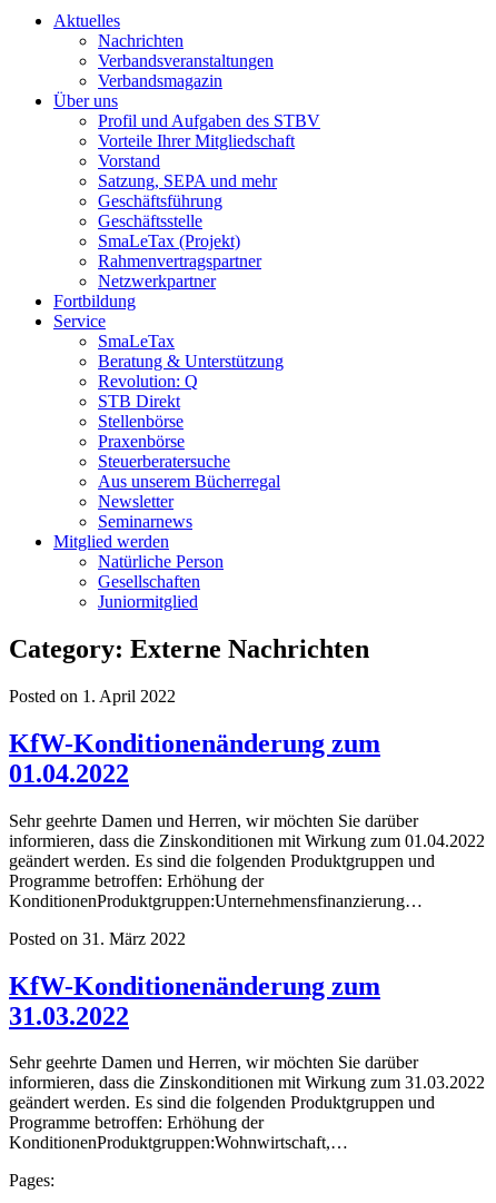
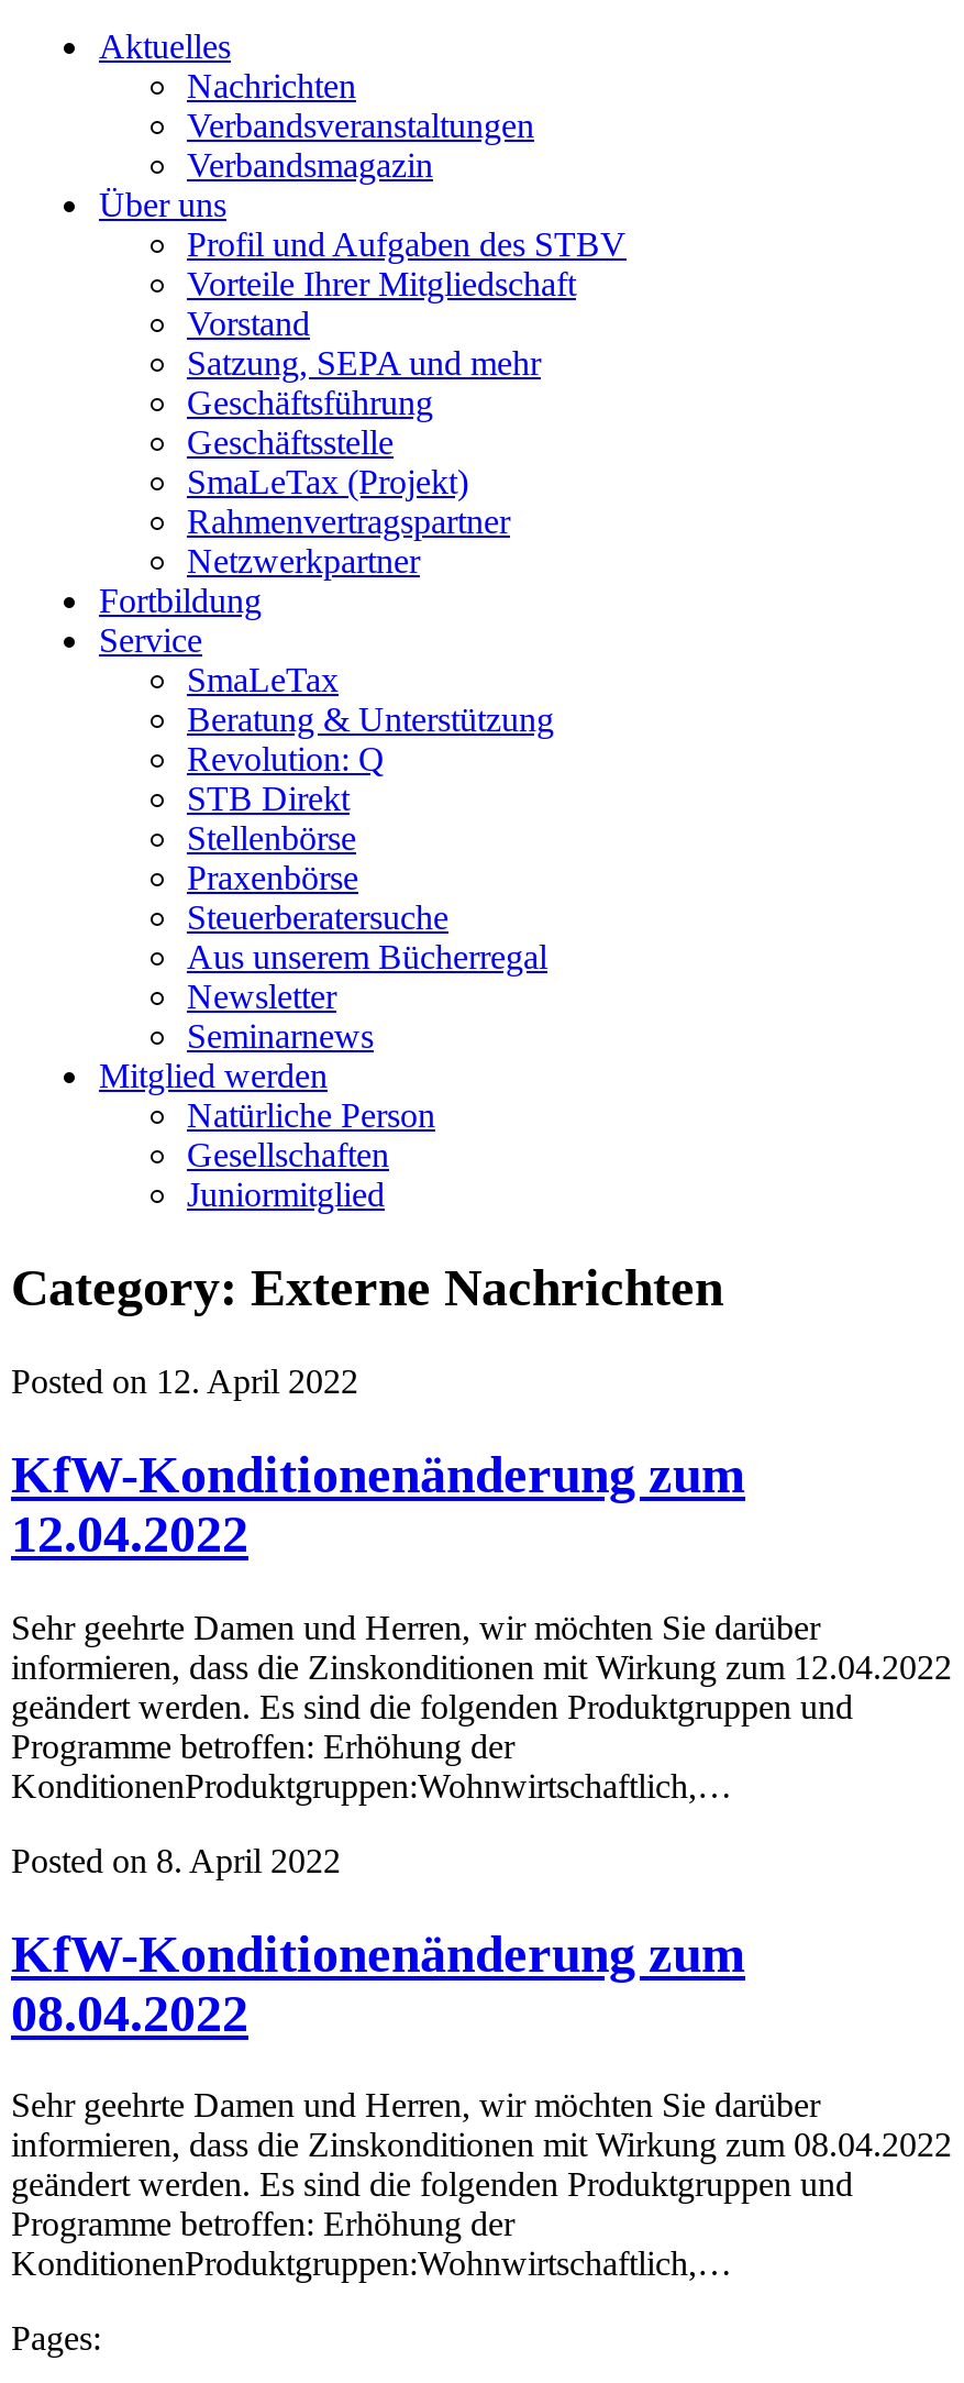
[9,686,176,705] Posted on 1. April 2022 -> [11,1362,358,1399] Posted on 12. April 2022
[9,759,129,788] 01.04.2022 -> [11,1505,248,1562] 12.04.2022
[9,831,485,850] informieren, dass die Zinskonditionen mit Wirkung zum 01.04.2022 -> [11,1648,952,1685] informieren, dass die Zinskonditionen mit Wirkung zum 12.04.2022
[9,891,423,910] KonditionenProduktgruppen:Unternehmensfinanzierung… -> [11,1766,732,1804] KonditionenProduktgruppen:Wohnwirtschaftlich,…
[9,929,186,948] Posted on 31. März 2022 -> [11,1841,341,1878] Posted on 8. April 2022
[9,1001,129,1030] 31.03.2022 -> [11,1984,248,2041] 08.04.2022
[9,1073,485,1092] informieren, dass die Zinskonditionen mit Wirkung zum 31.03.2022 -> [11,2127,952,2164] informieren, dass die Zinskonditionen mit Wirkung zum 08.04.2022
[9,1133,348,1152] KonditionenProduktgruppen:Wohnwirtschaft,… -> [11,2245,732,2283] KonditionenProduktgruppen:Wohnwirtschaftlich,…

